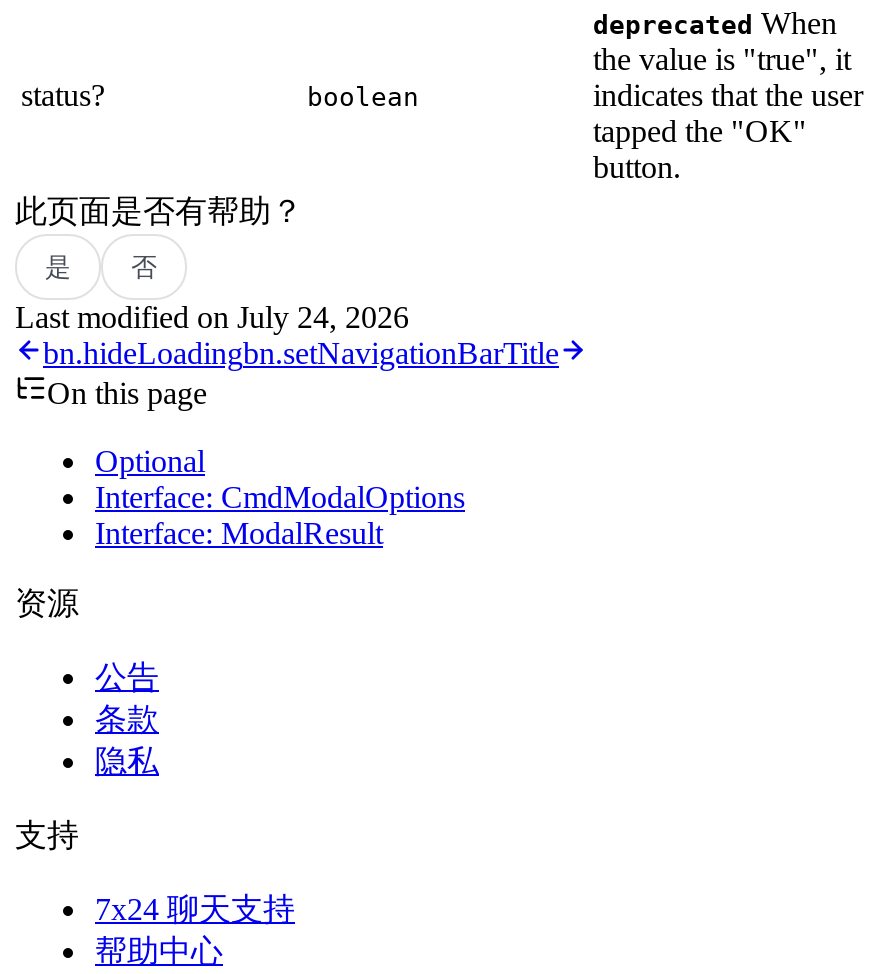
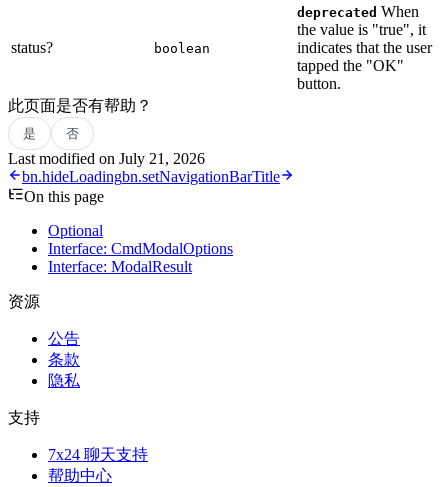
[15,301,409,335] Last modified on July 24, 2026 -> [8,150,205,167] Last modified on July 21, 2026

